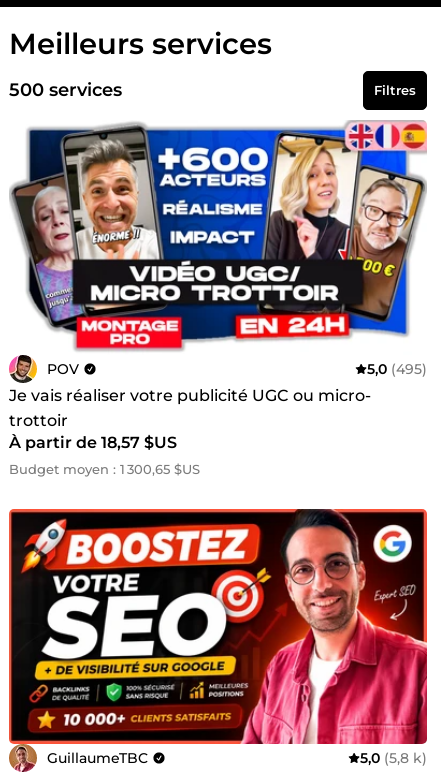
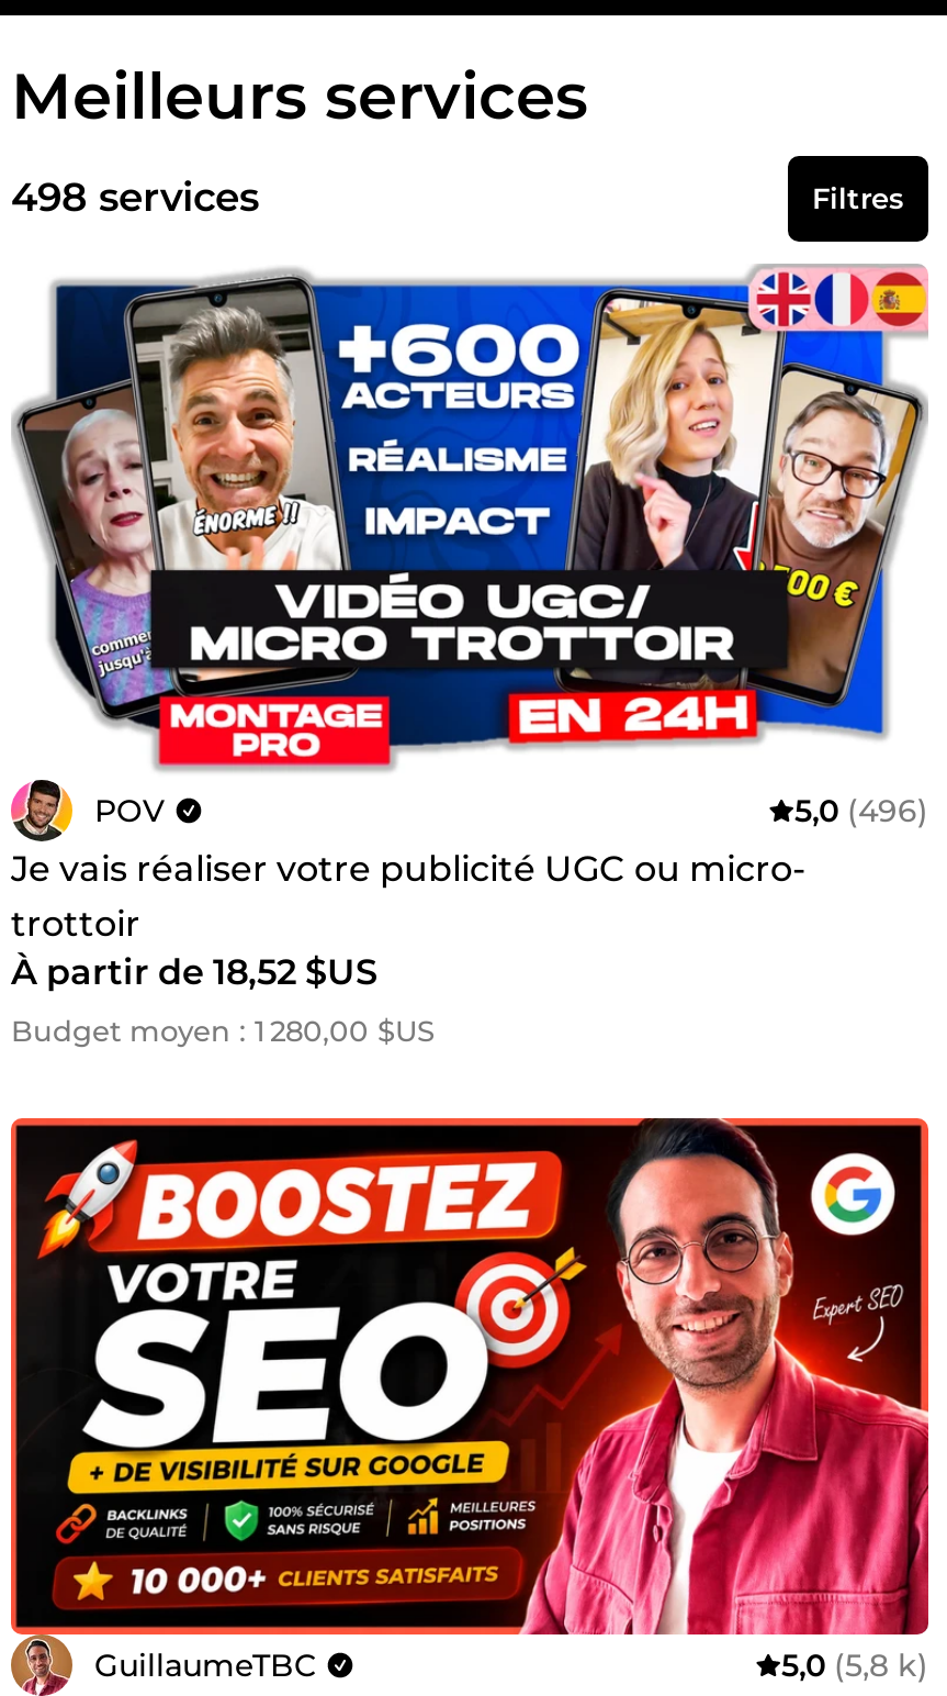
[9,79,122,101] 500 services -> [11,174,259,222] 498 services
[367,360,427,378] 5,0 (495) -> [794,790,928,830] 5,0 (496)
[9,433,177,452] À partir de 18,57 $US -> [11,951,377,993] À partir de 18,52 $US
[9,461,200,477] Budget moyen : 1 300,65 $US -> [11,1013,435,1048] Budget moyen : 1 280,00 $US

